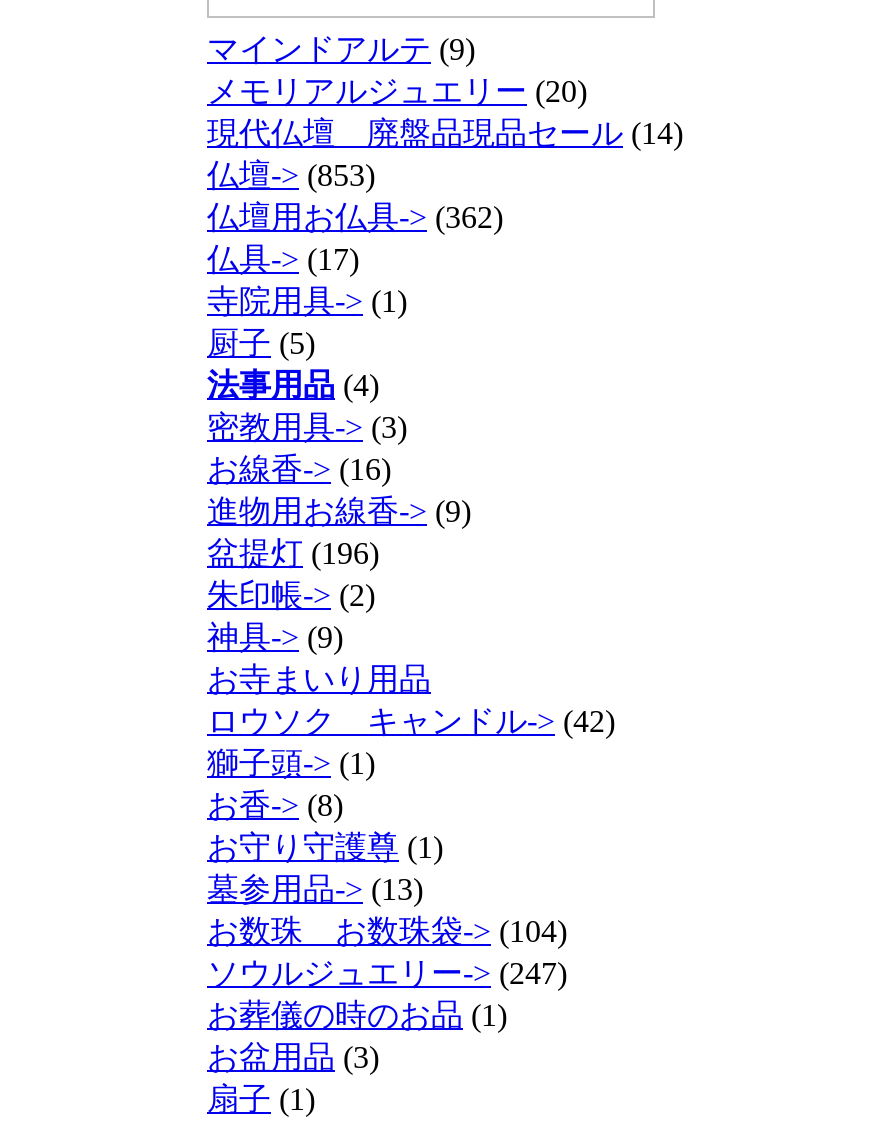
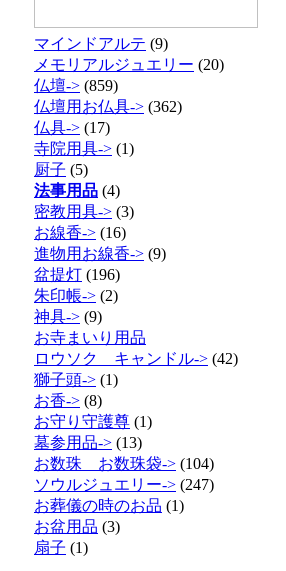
[207,116,683,192] 現代仏壇 廃盤品現品セール(14) | 仏壇-> (853) -> [34,77,118,94] 仏壇-> (859)

